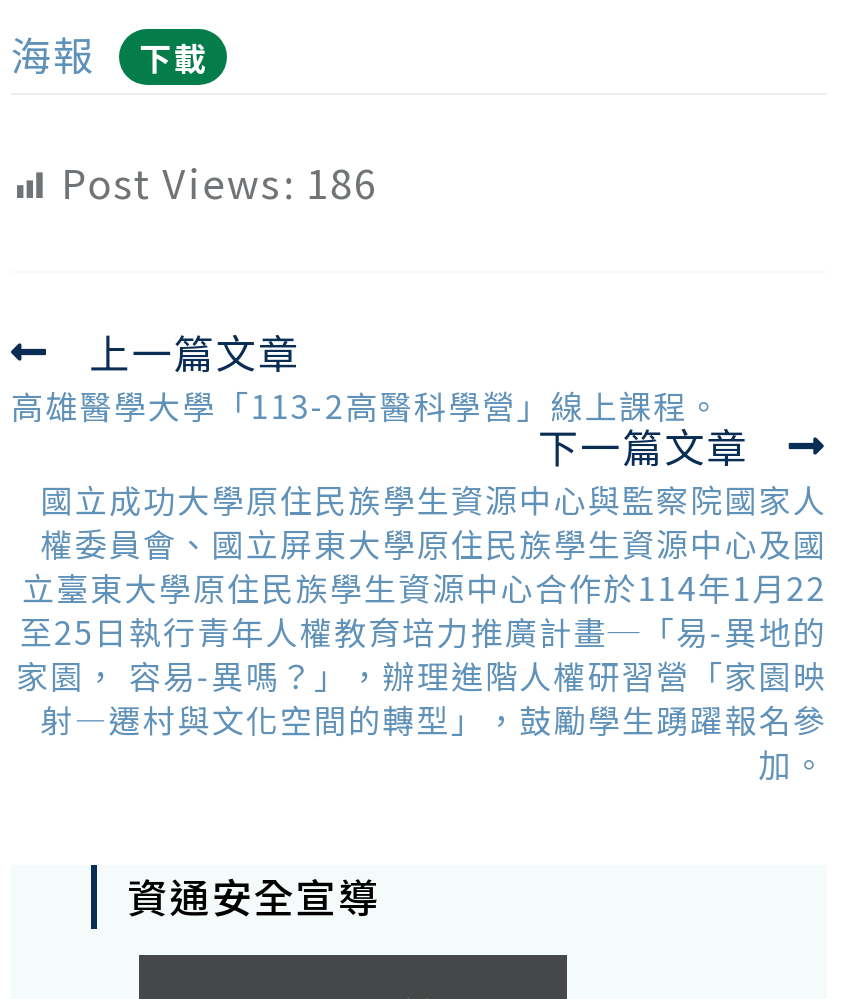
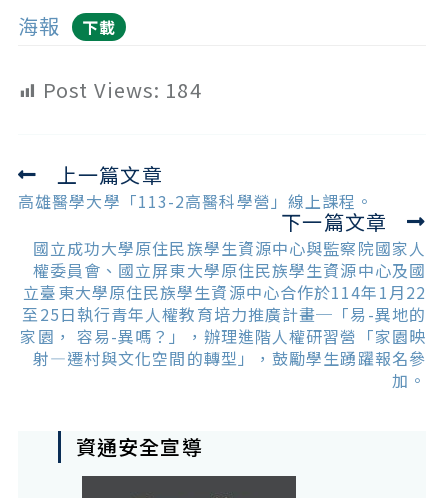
[61,153,378,211] Post Views: 186 -> [43,75,202,104] Post Views: 184

